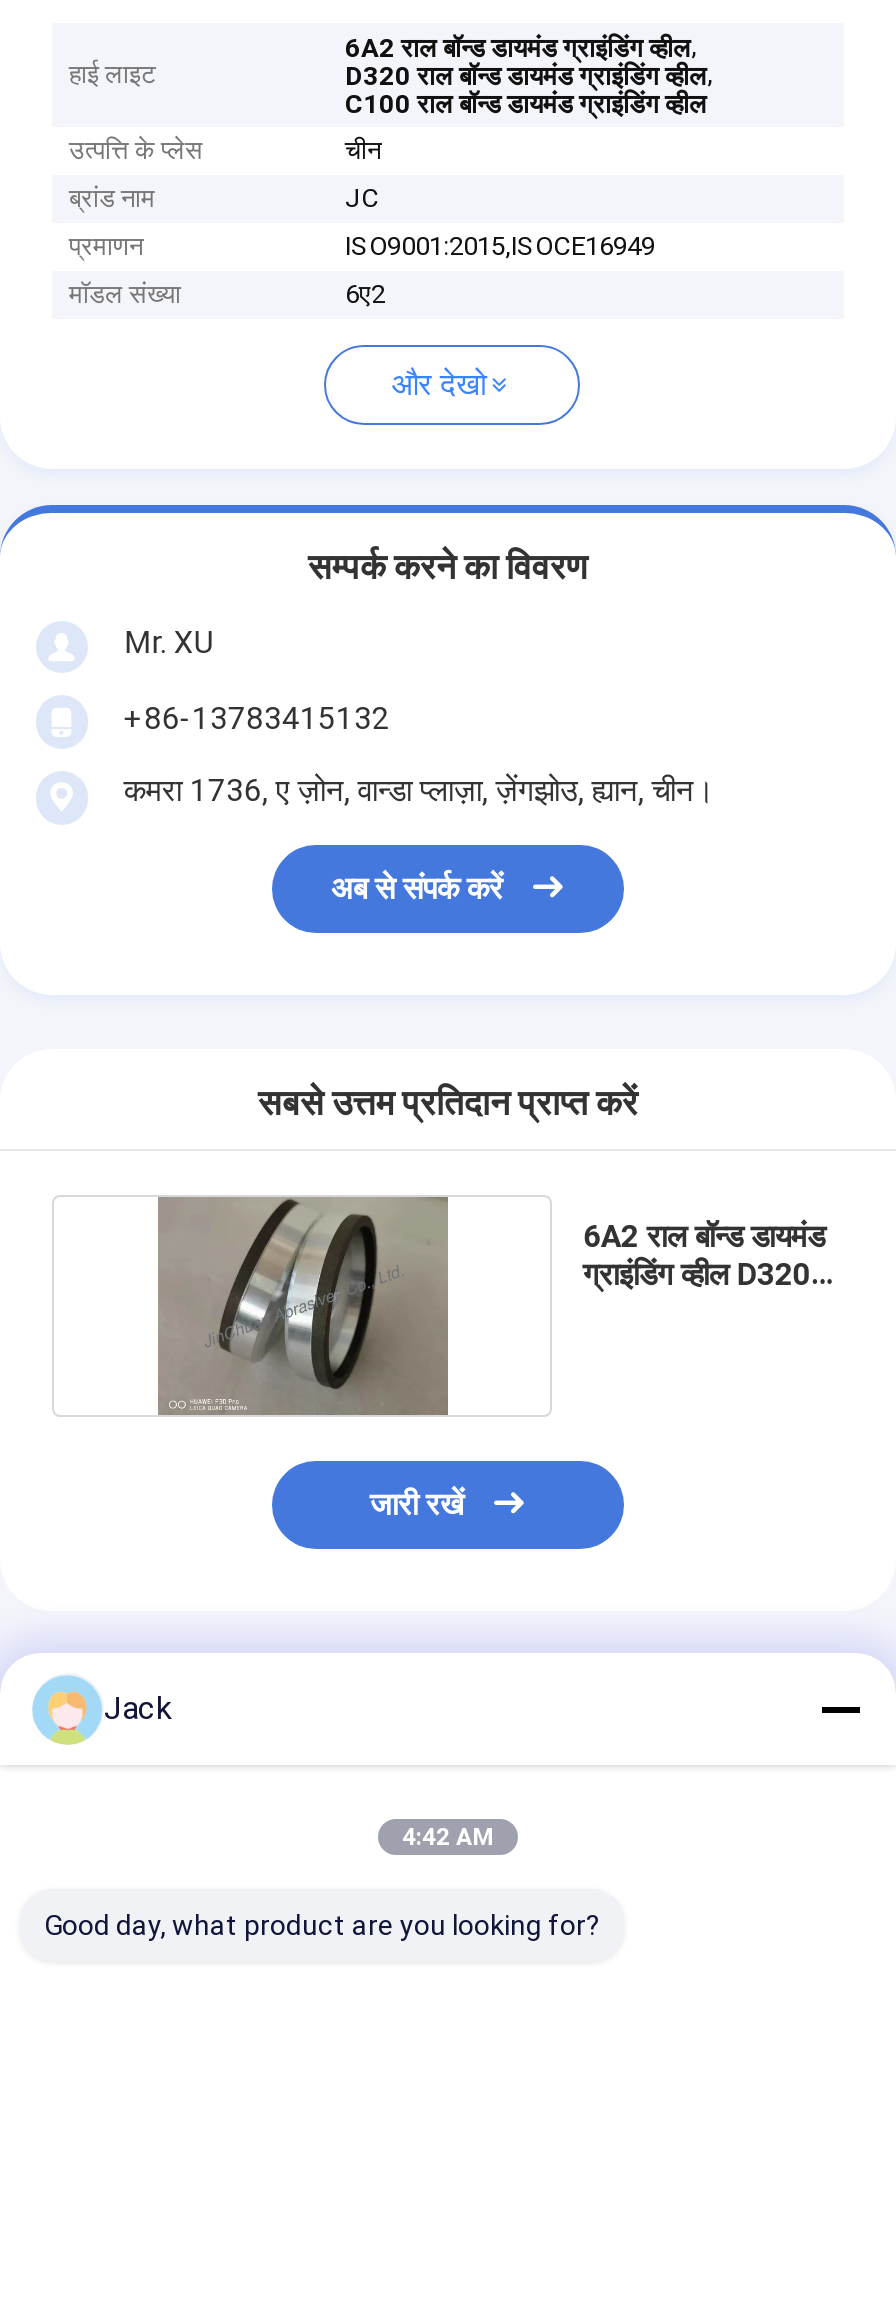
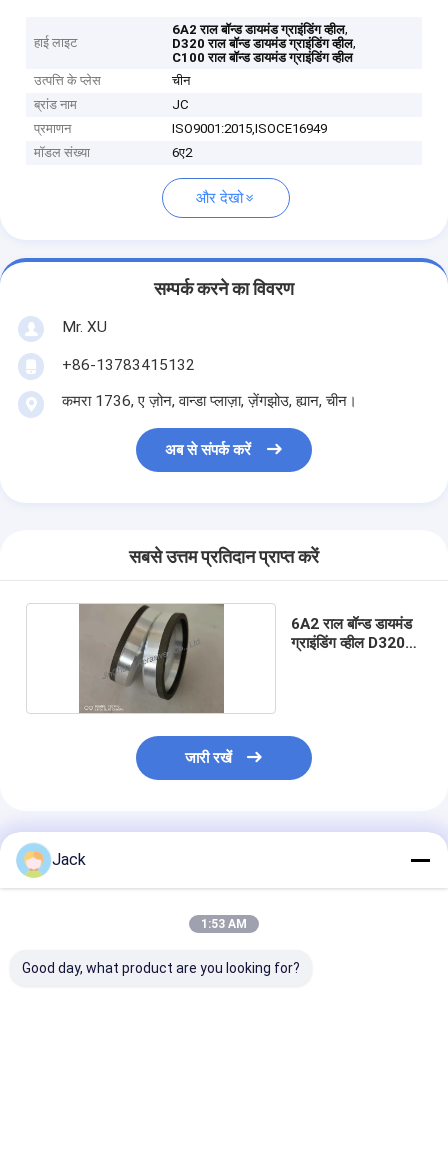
[402,1823,494,1851] 4:42 AM -> [201,917,247,931] 1:53 AM

